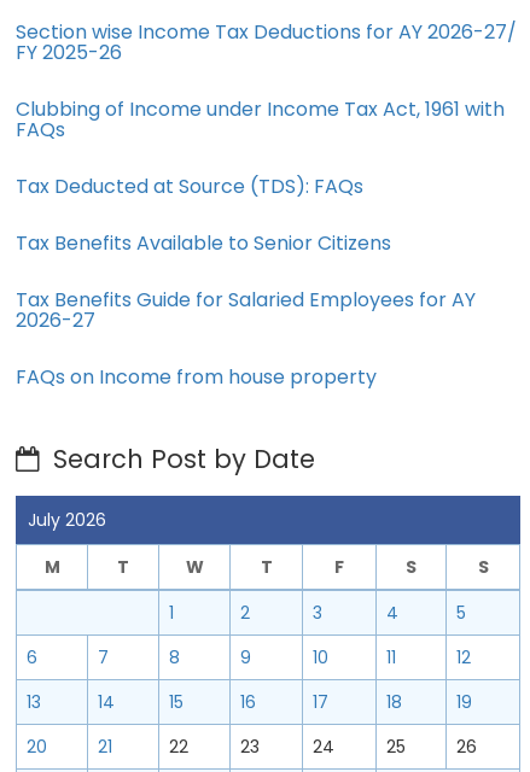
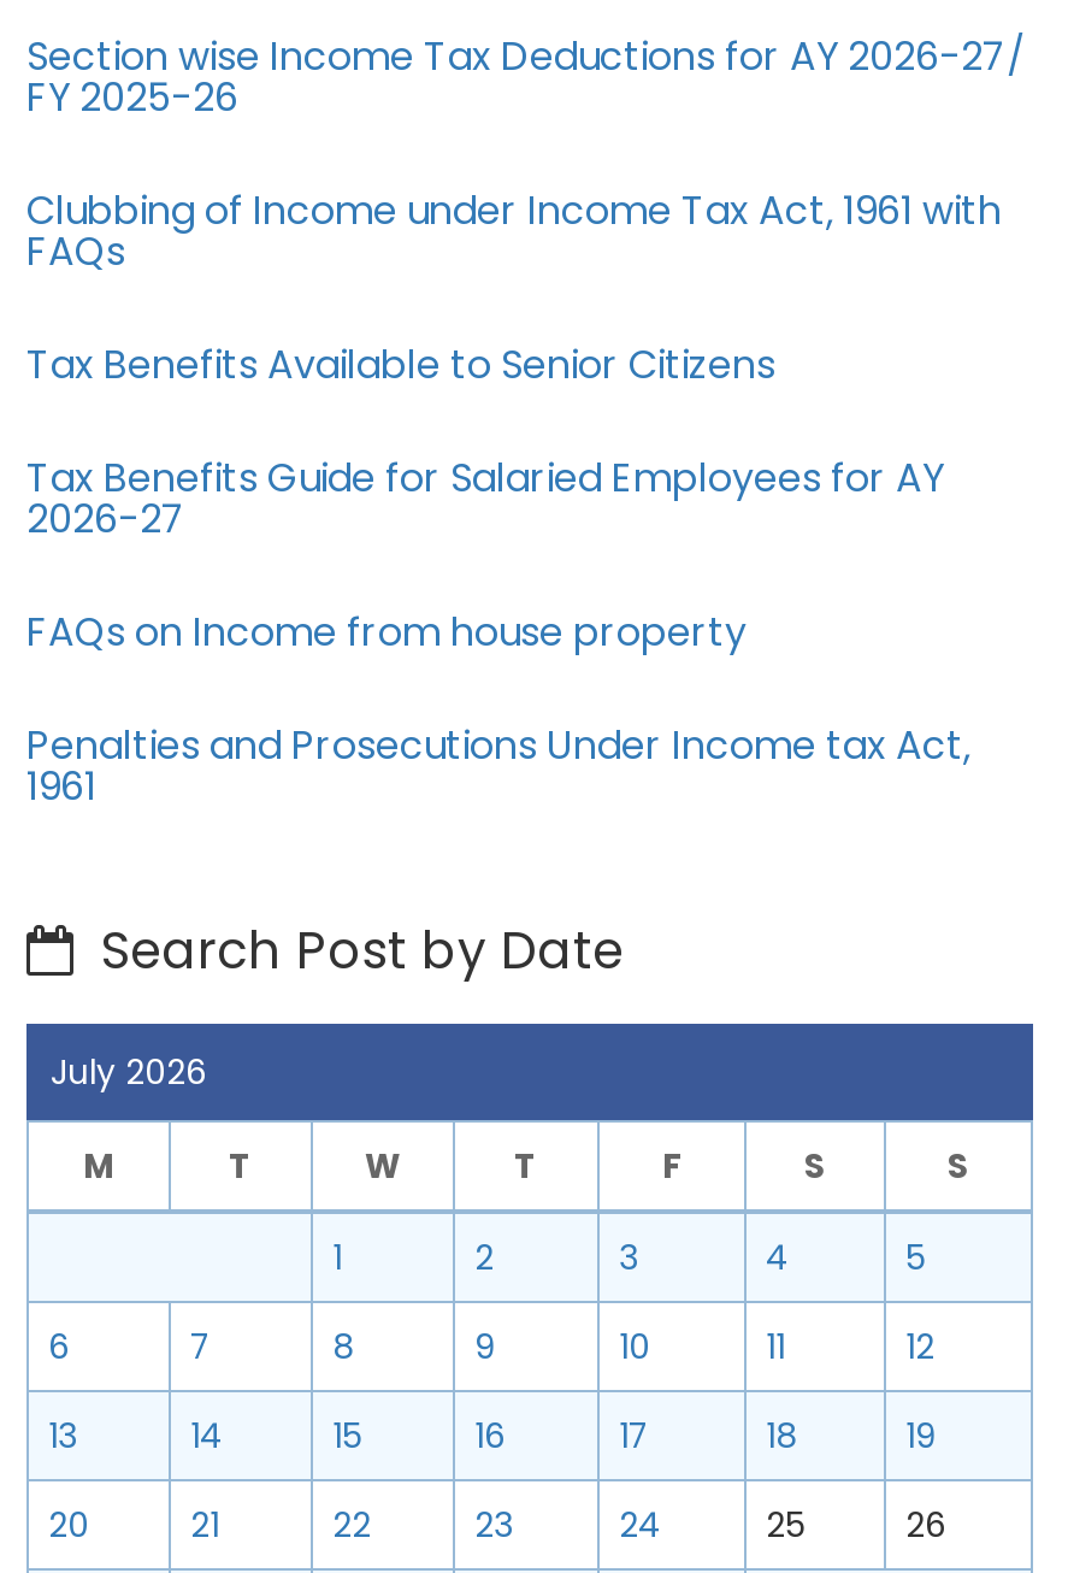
[16,172,363,200] Tax Deducted at Source (TDS): FAQs -> none
moved [16,229,476,391] -> [26,337,944,660]: Tax Benefits Available to Senior Citizens | Tax Benefits Guide for Salaried Employees for AY | 2026-27 | FAQs on Income from house property
none -> [26,718,970,814] Penalties and Prosecutions Under Income tax Act, | 1961

